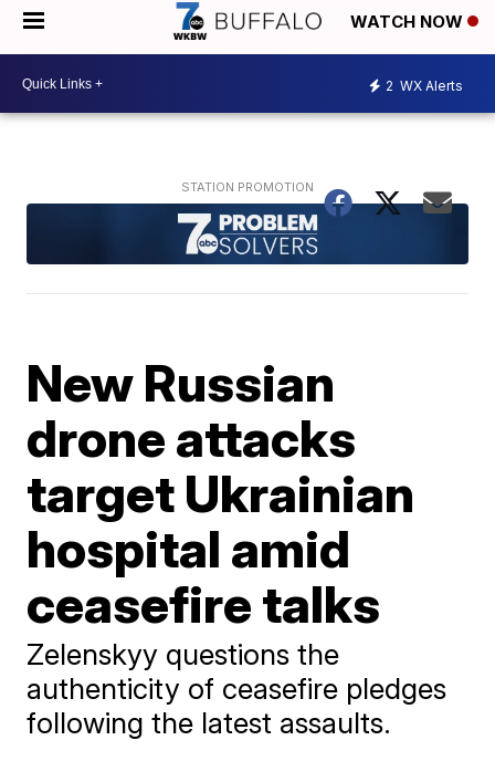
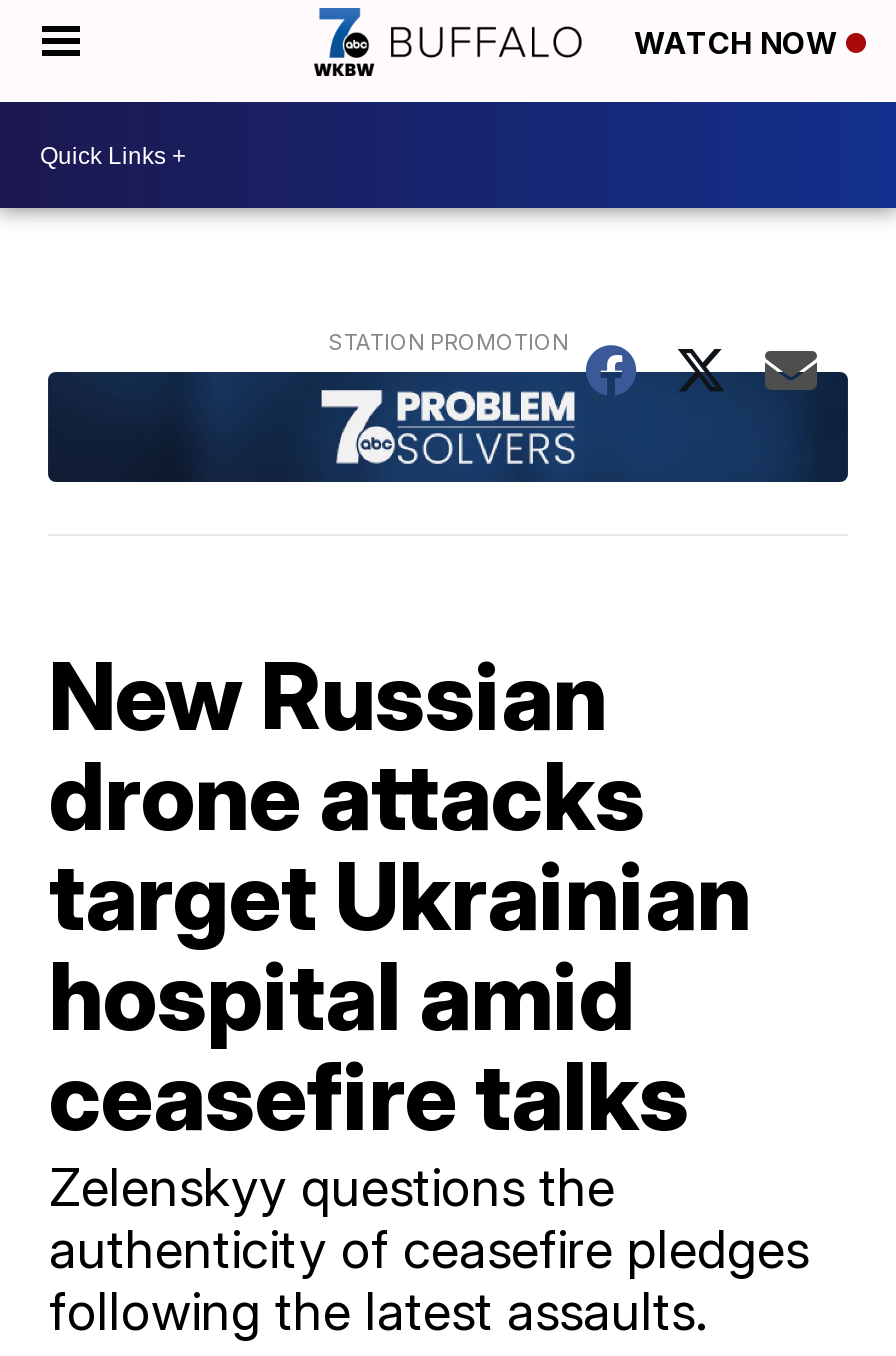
[386,77,463,93] 2 WX Alerts -> none

